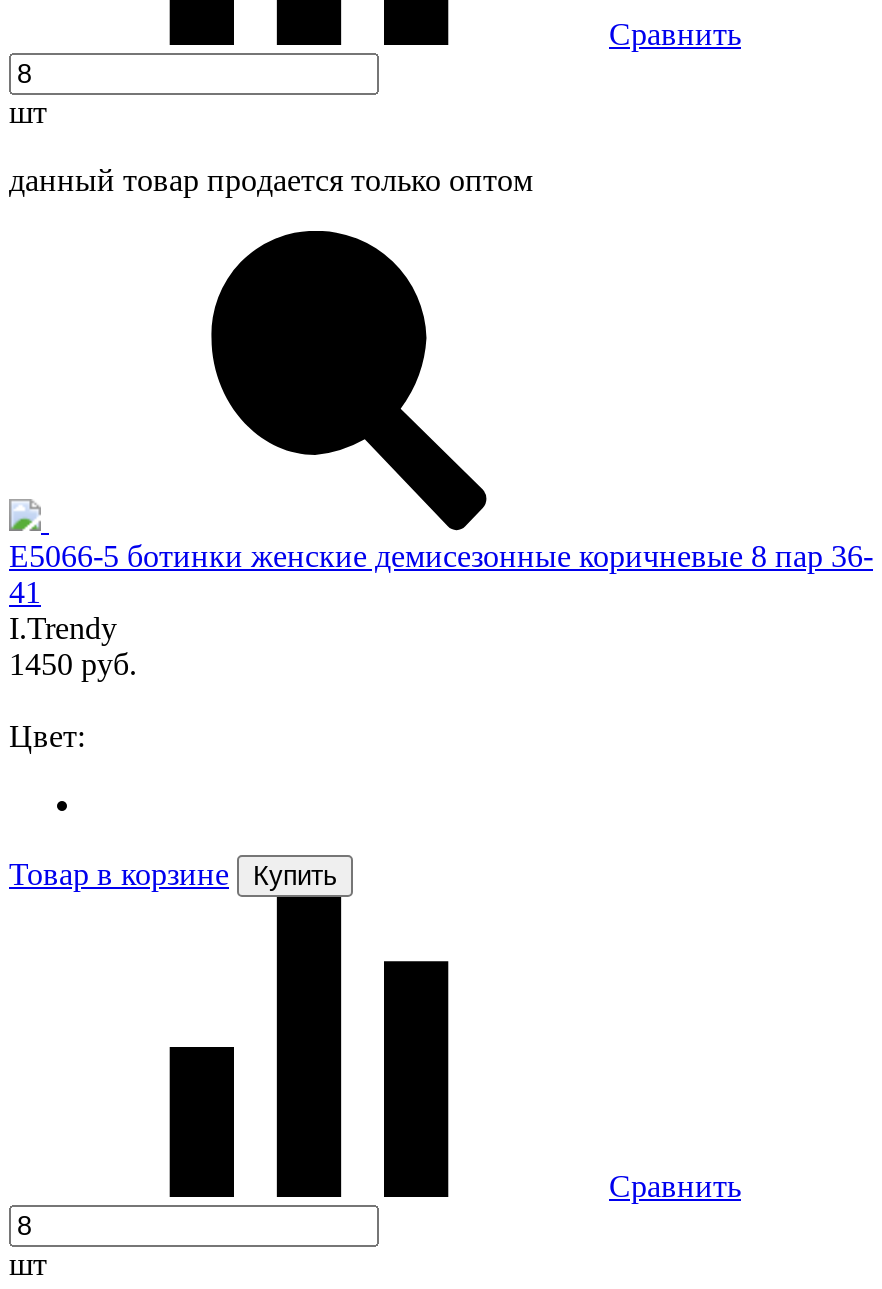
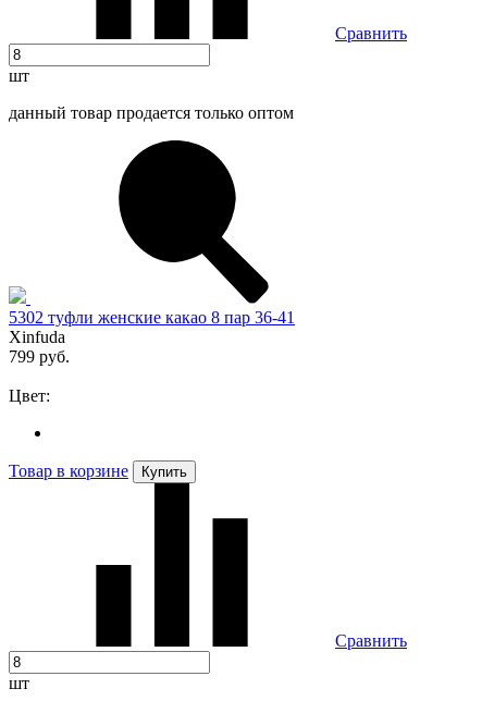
[9,538,873,680] E5066-5 ботинки женские демисезонные коричневые 8 пар 36- | 41 | I.Trendy | 1450 руб. -> [9,308,295,365] 5302 туфли женские какао 8 пар 36-41 | Xinfuda | 799 руб.

